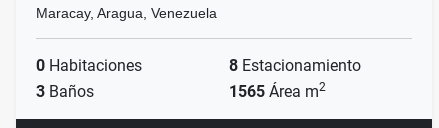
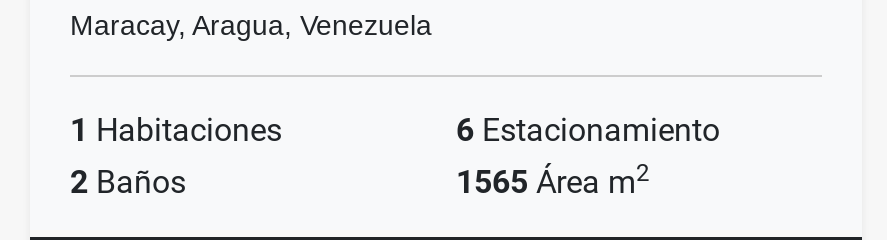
[36,56,142,75] 0 Habitaciones -> [70,111,282,149] 1 Habitaciones
[229,56,361,75] 8 Estacionamiento -> [456,111,720,149] 6 Estacionamiento
[36,82,94,101] 3 Baños -> [70,163,186,201] 2 Baños

